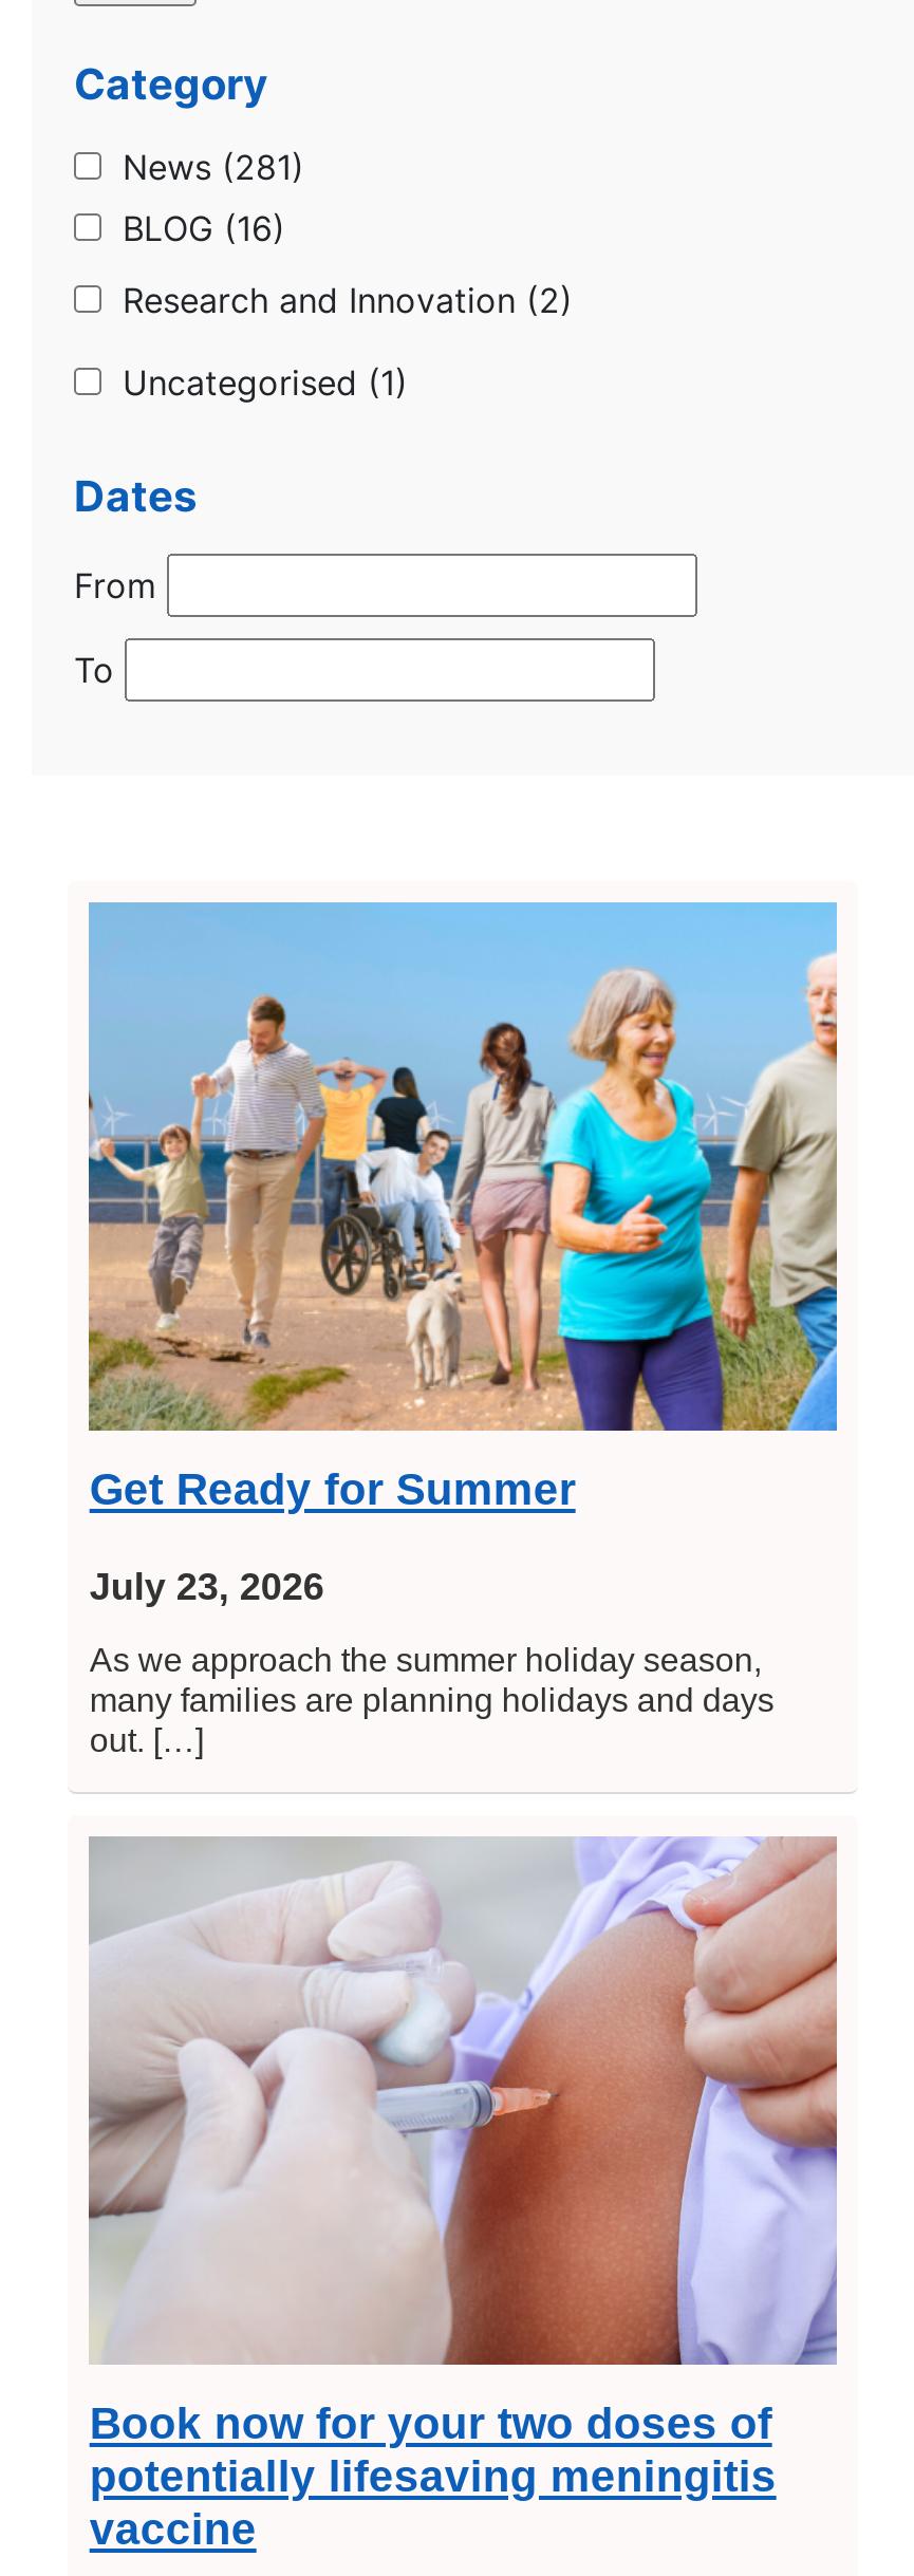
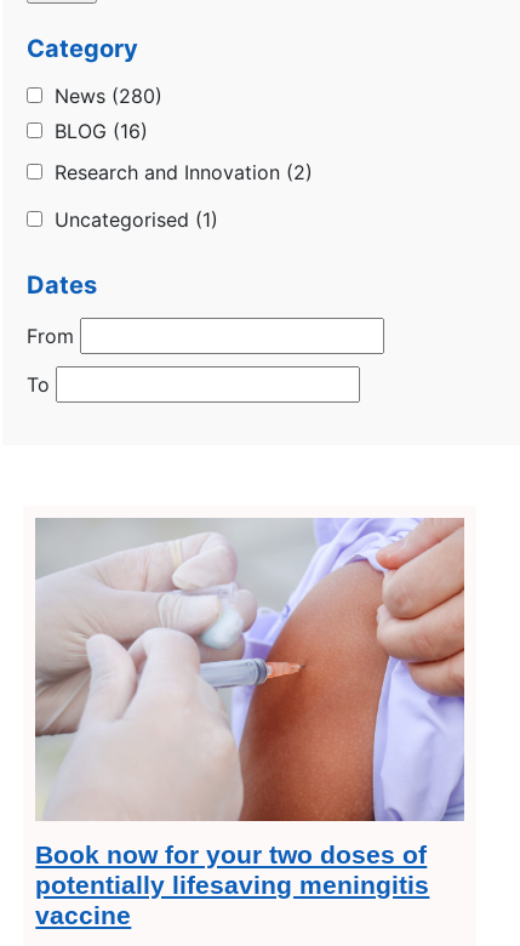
[123,146,304,188] News (281) -> [55,84,162,108] News (280)
[87,902,839,1758] [image] | Get Ready for Summer | July 23, 2026 | As we approach the summer holiday season, | many families are planning holidays and days | out. […] -> none

